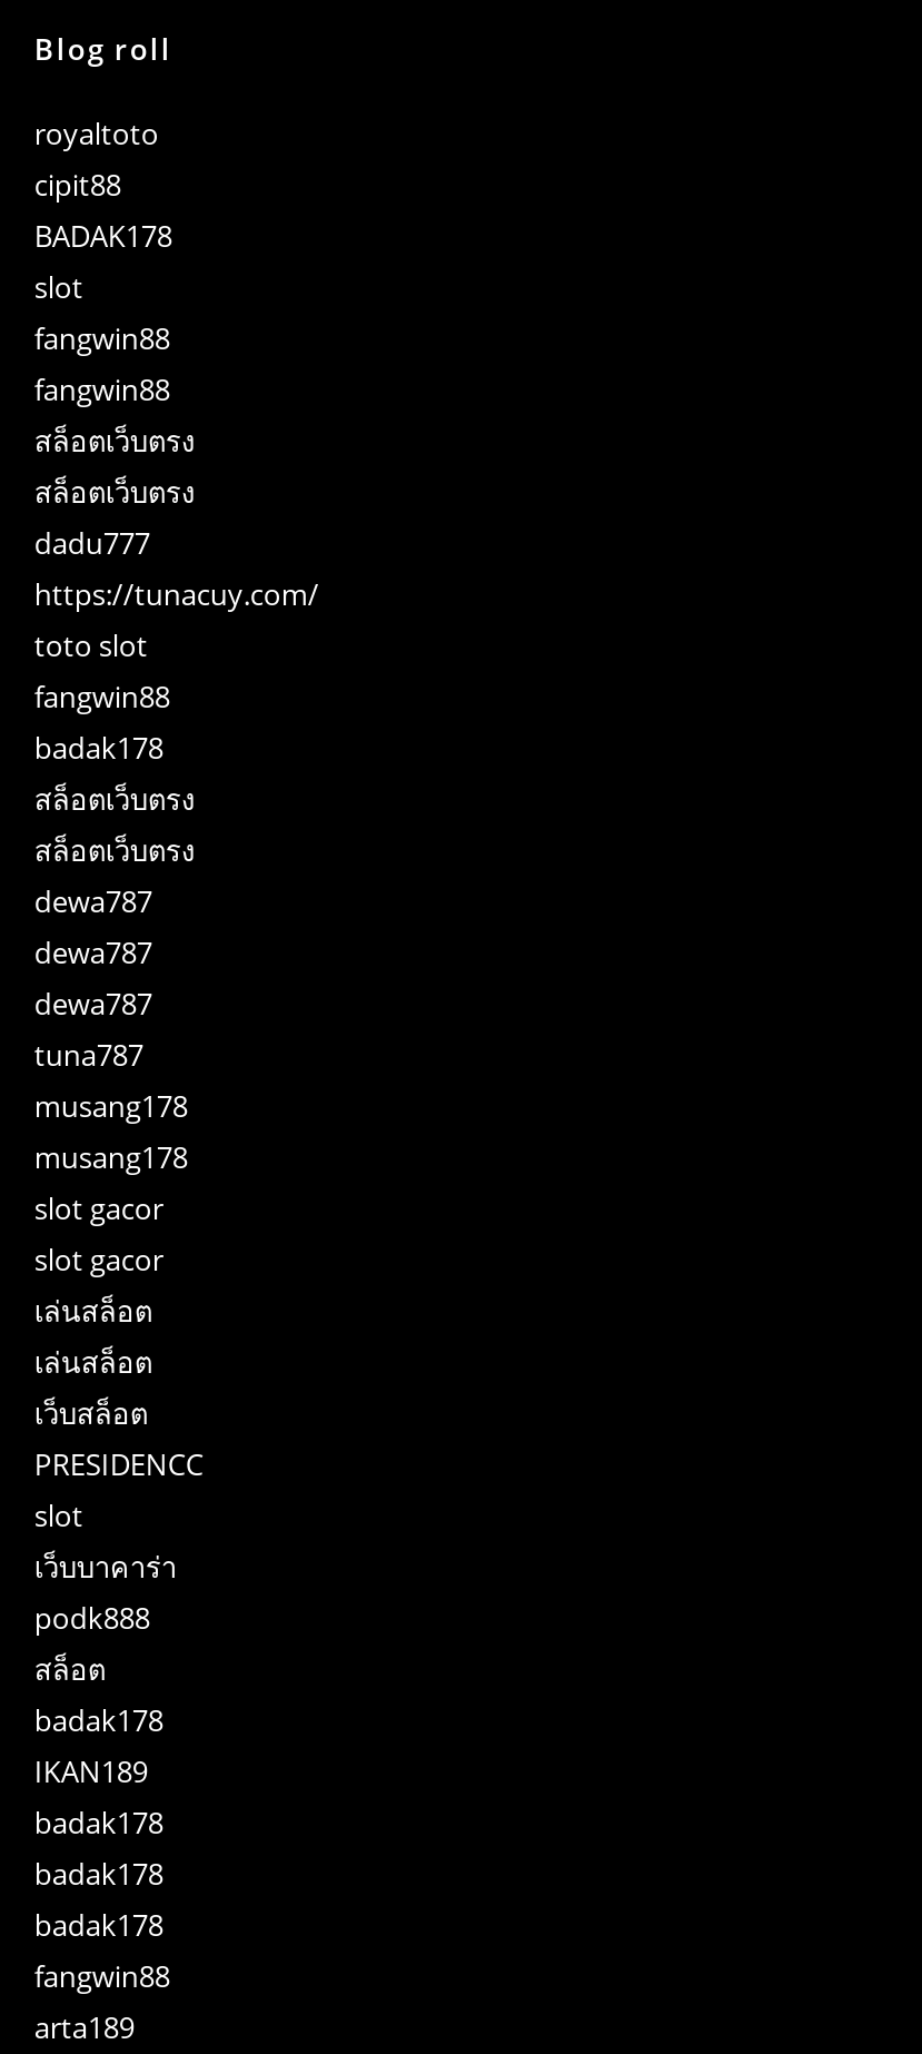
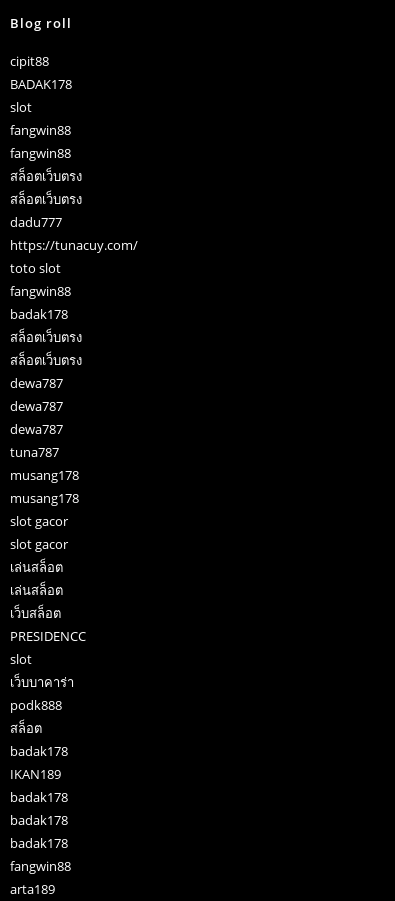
[34,113,159,153] royaltoto -> none

